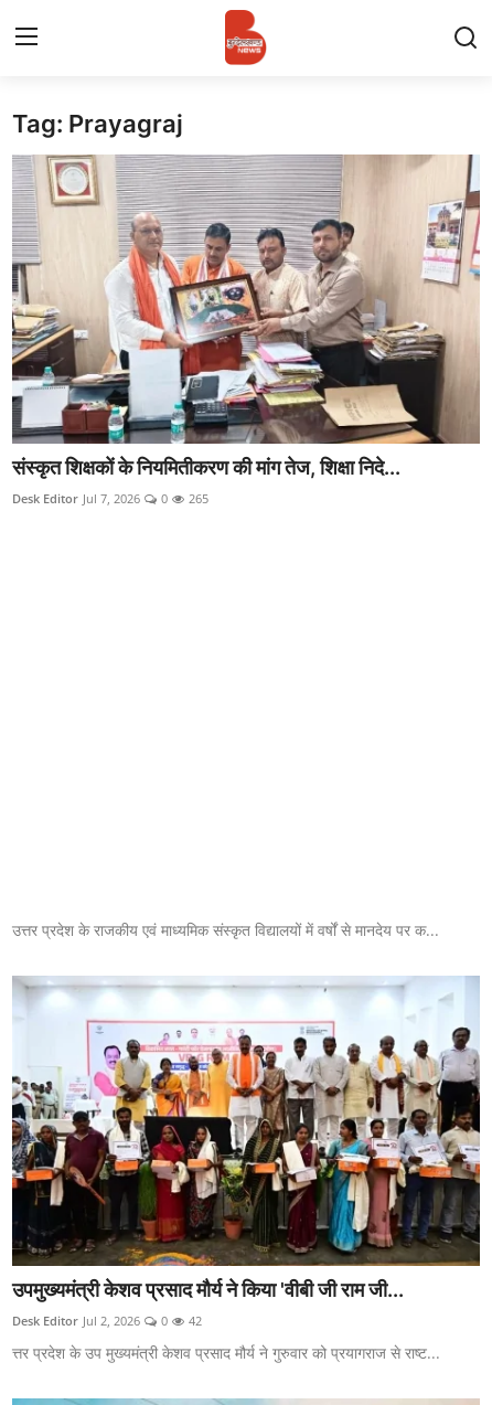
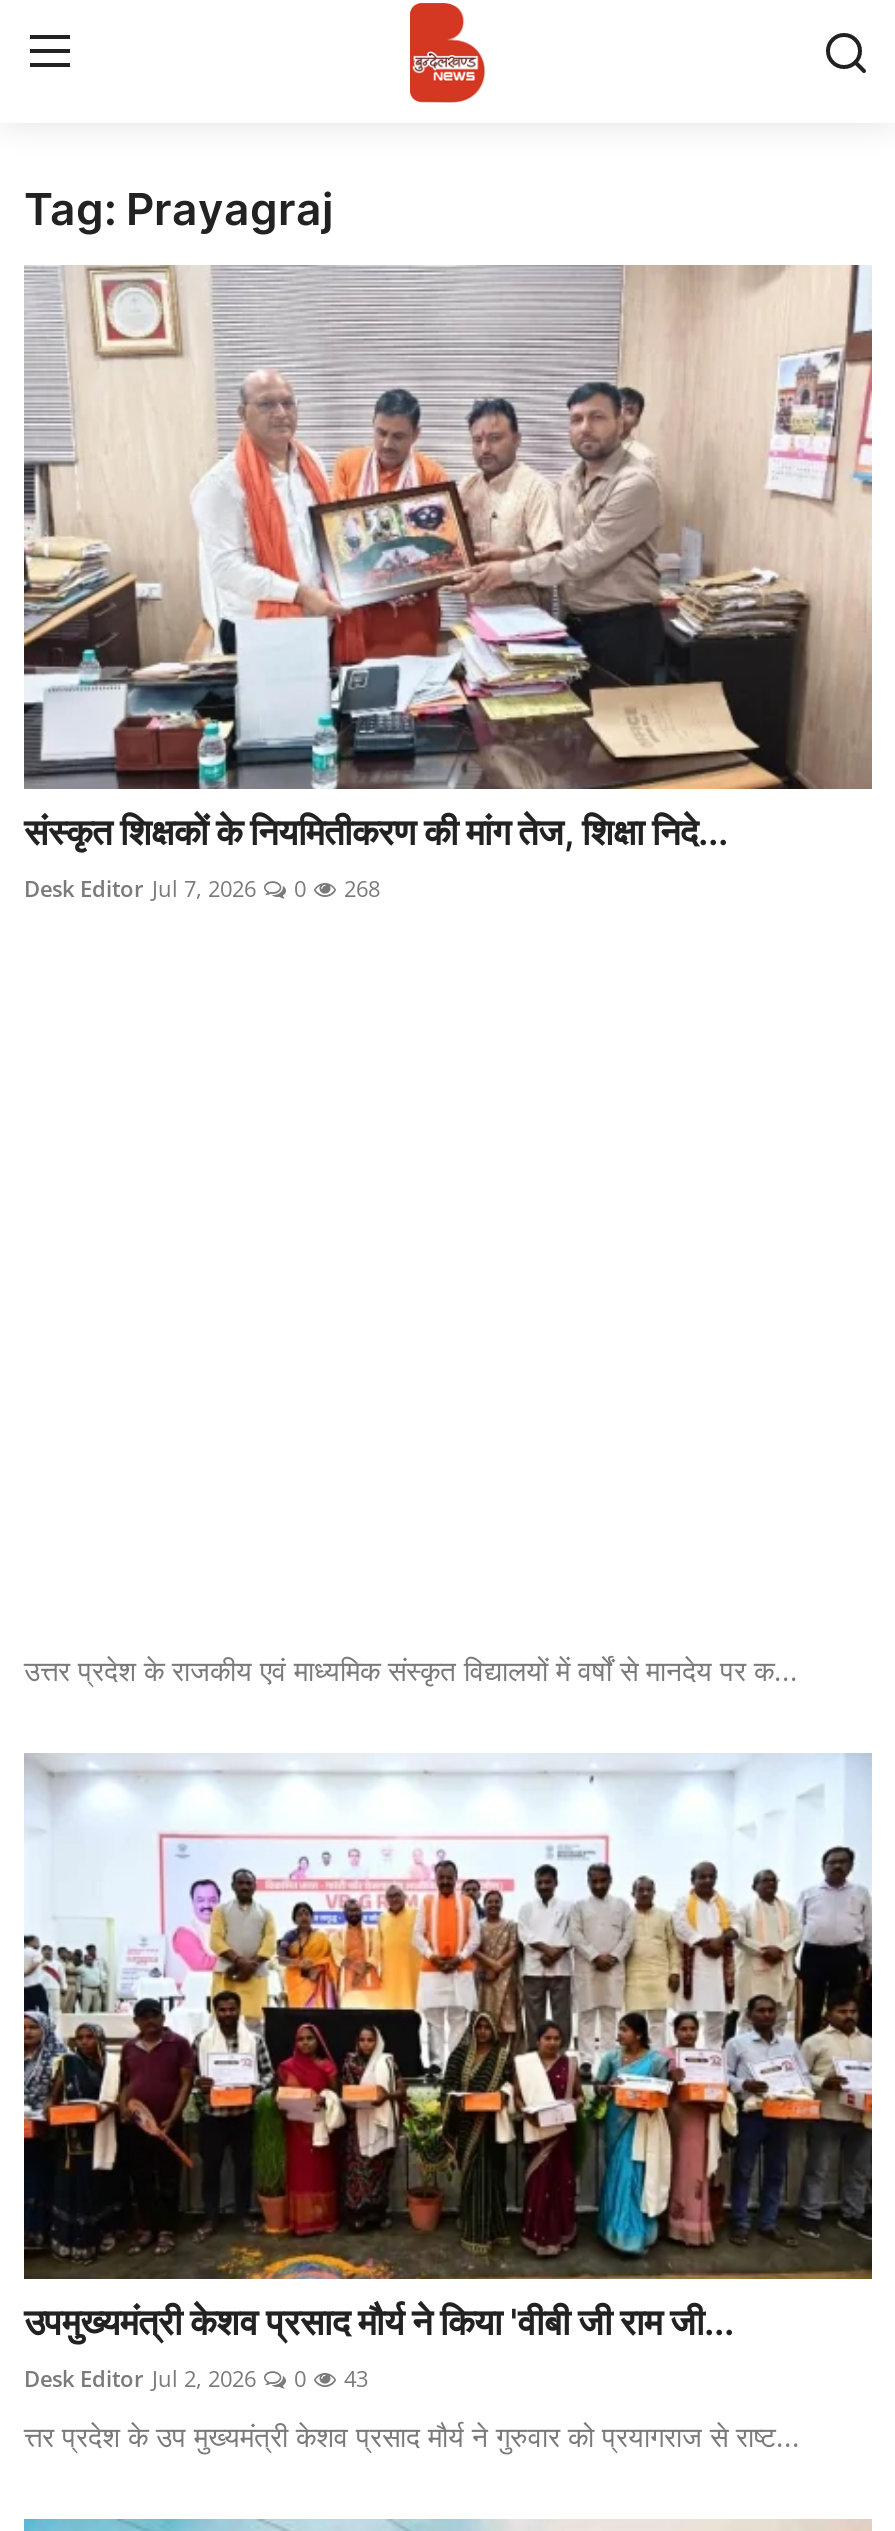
[12,491,208,507] Desk Editor Jul 7, 2026 0 265 -> [24,874,380,904] Desk Editor Jul 7, 2026 0 268
[12,1312,202,1329] Desk Editor Jul 2, 2026 0 42 -> [24,2363,368,2393] Desk Editor Jul 2, 2026 0 43

